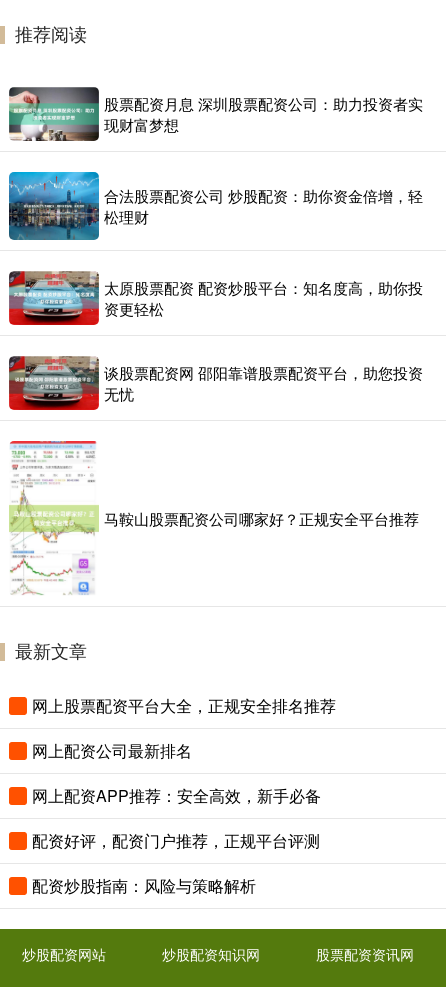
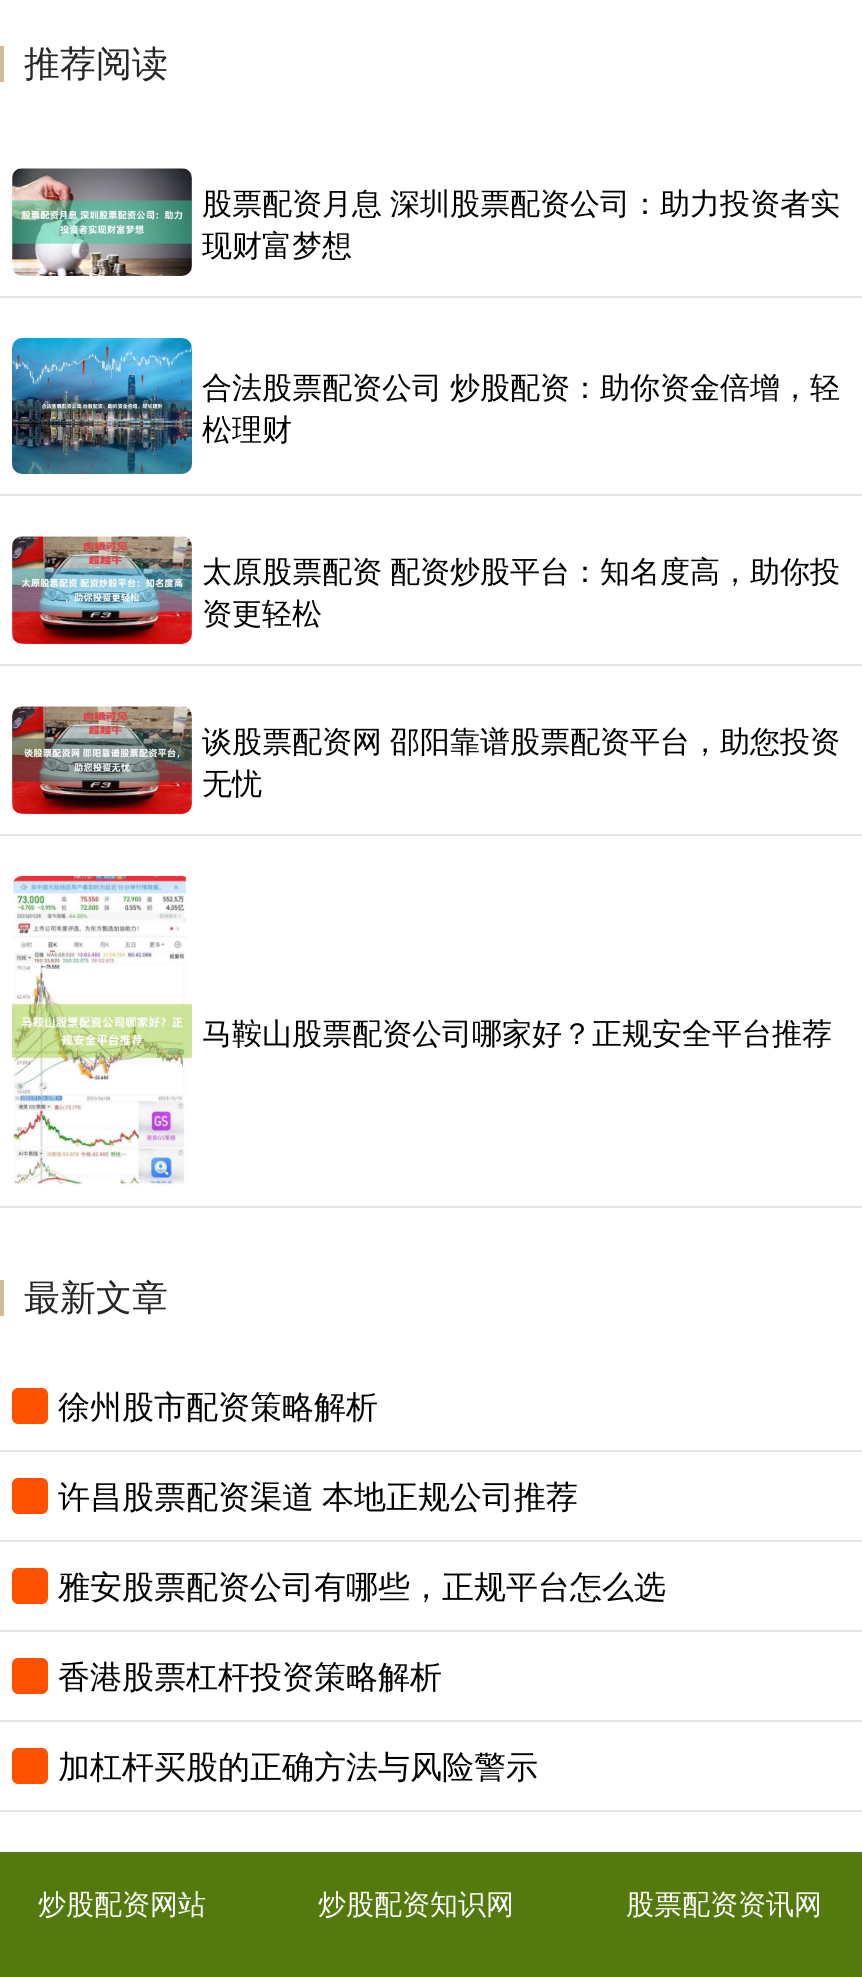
[32,694,336,717] 网上股票配资平台大全，正规安全排名推荐 -> [58,1382,378,1428] 徐州股市配资策略解析
[32,739,192,762] 网上配资公司最新排名 -> [58,1472,578,1518] 许昌股票配资渠道 本地正规公司推荐
[32,784,321,807] 网上配资APP推荐：安全高效，新手必备 -> [58,1562,666,1608] 雅安股票配资公司有哪些，正规平台怎么选
[32,829,320,852] 配资好评，配资门户推荐，正规平台评测 -> [58,1652,442,1698] 香港股票杠杆投资策略解析
[32,874,256,897] 配资炒股指南：风险与策略解析 -> [58,1742,538,1788] 加杠杆买股的正确方法与风险警示

